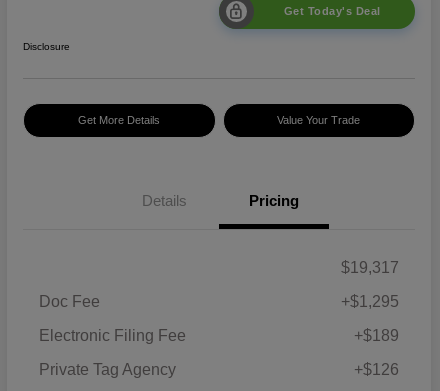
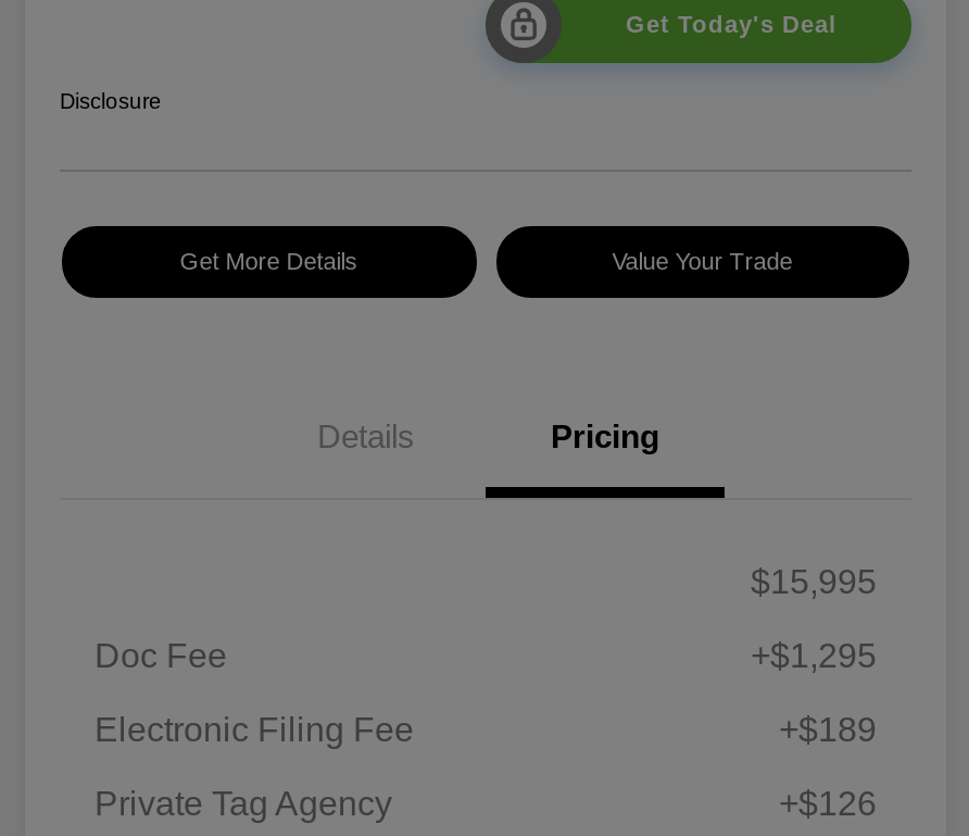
[341,259,399,276] $19,317 -> [751,564,877,601] $15,995

